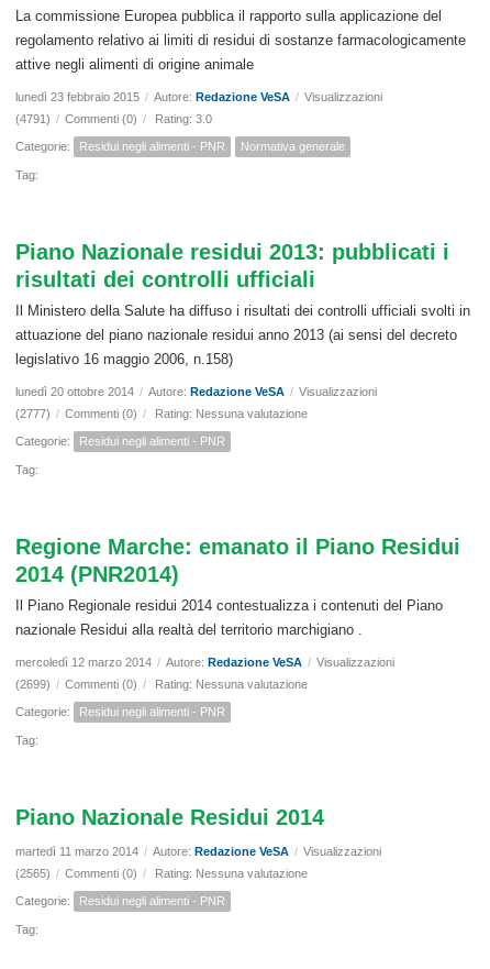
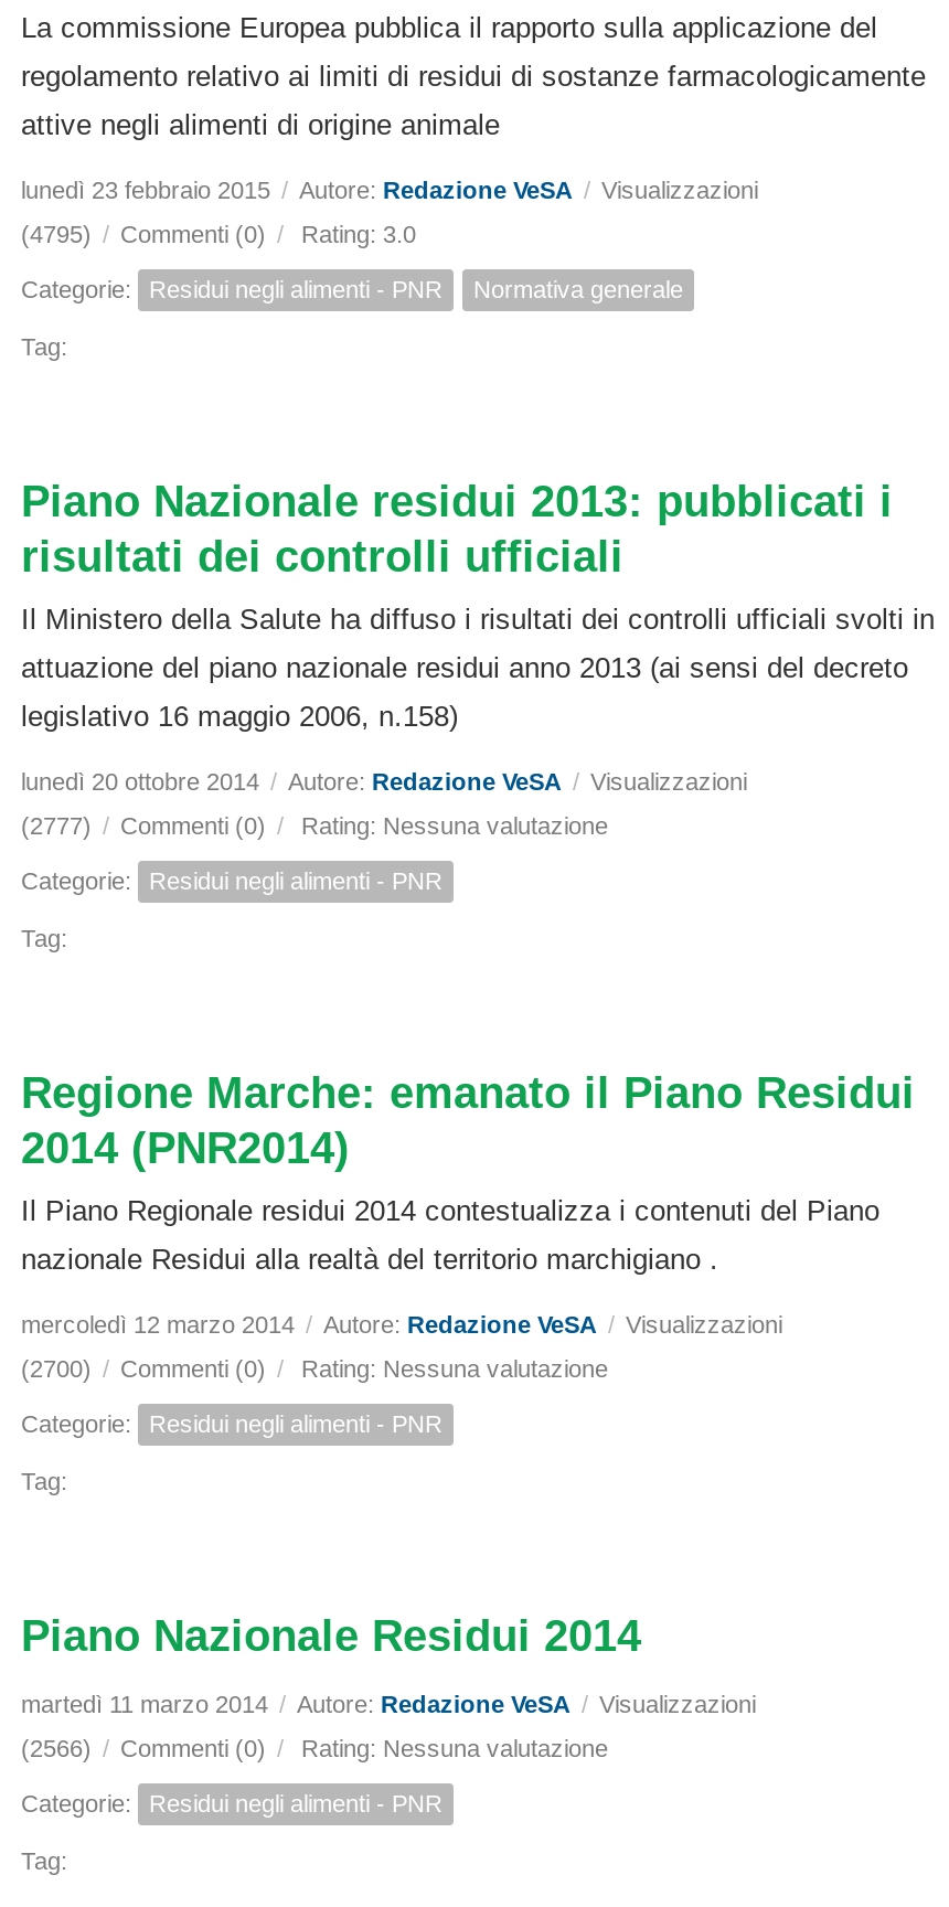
[15,112,215,125] (4791) / Commenti (0) / Rating: 3.0 -> [21,221,423,247] (4795) / Commenti (0) / Rating: 3.0
[15,678,311,691] (2699) / Commenti (0) / Rating: Nessuna valutazione -> [21,1355,615,1382] (2700) / Commenti (0) / Rating: Nessuna valutazione
[15,867,311,880] (2565) / Commenti (0) / Rating: Nessuna valutazione -> [21,1735,615,1761] (2566) / Commenti (0) / Rating: Nessuna valutazione

